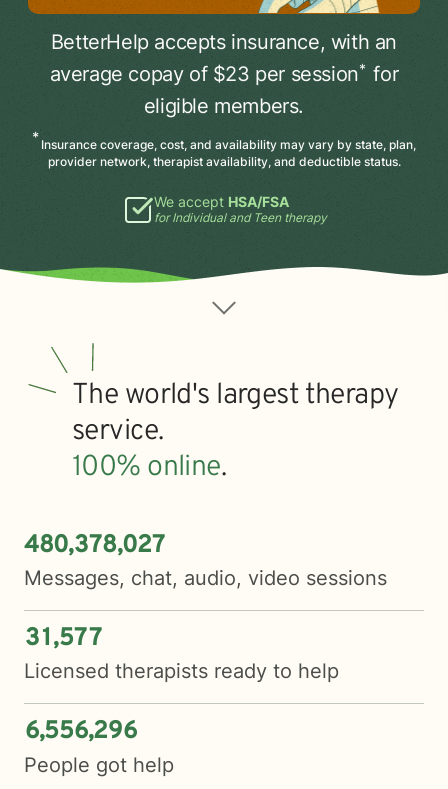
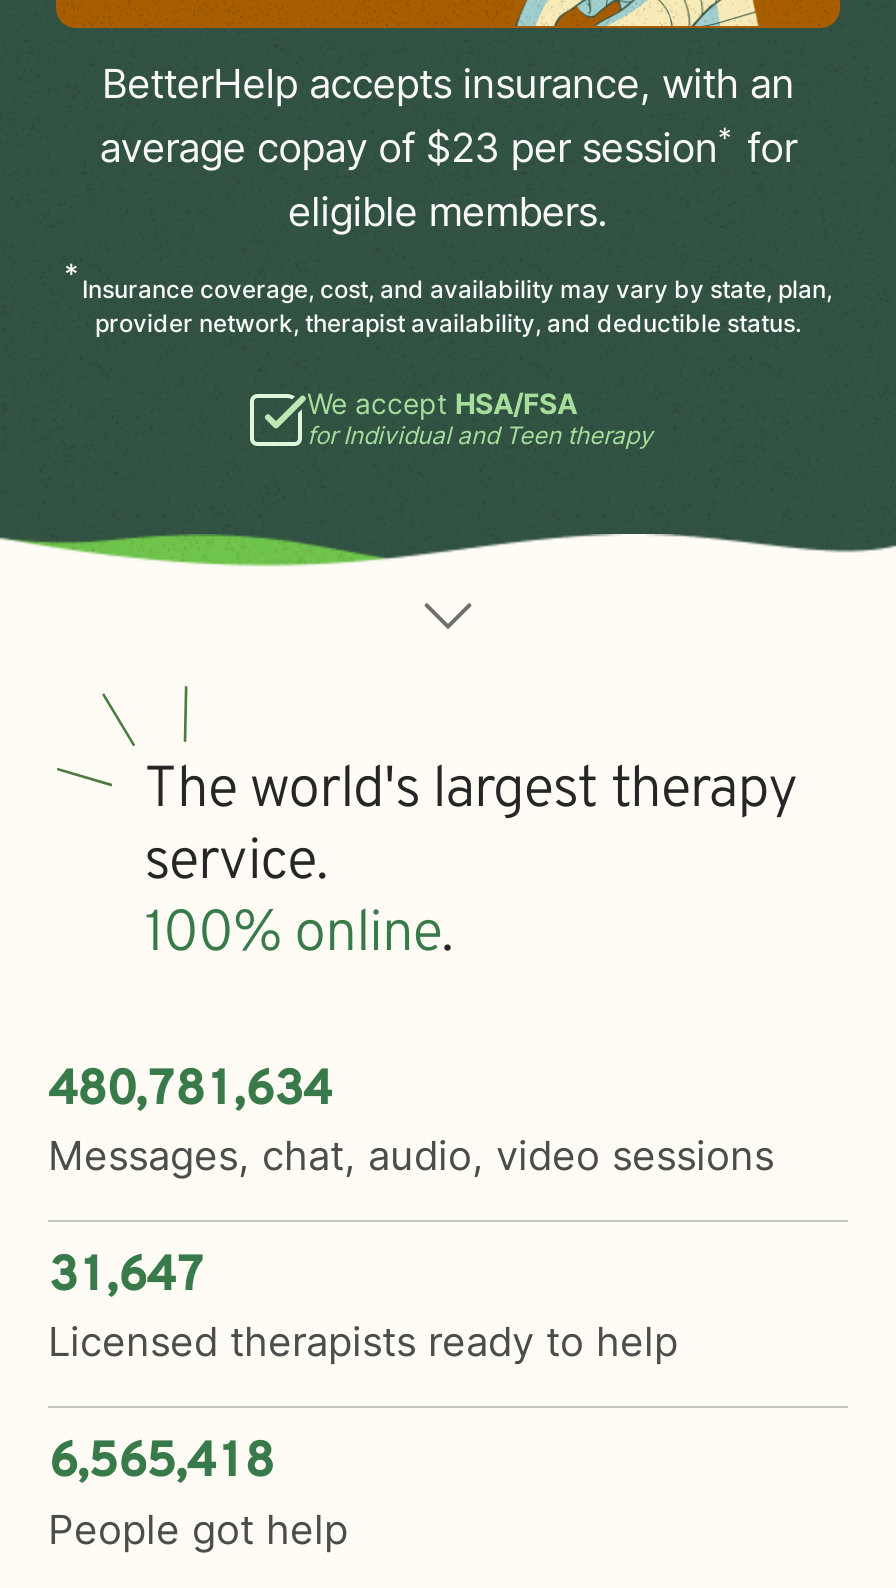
[24,531,165,561] 480,3 78,027 -> [48,1062,332,1122] 480,78 1 ,634
[24,624,101,654] 3 1 ,57 7 -> [49,1248,202,1309] 3 1 , 647
[24,717,136,748] 6,556,296 -> [49,1435,274,1495] 6,565,4 1 8

